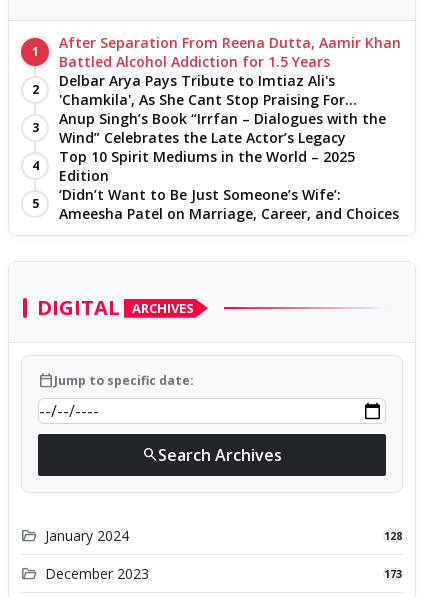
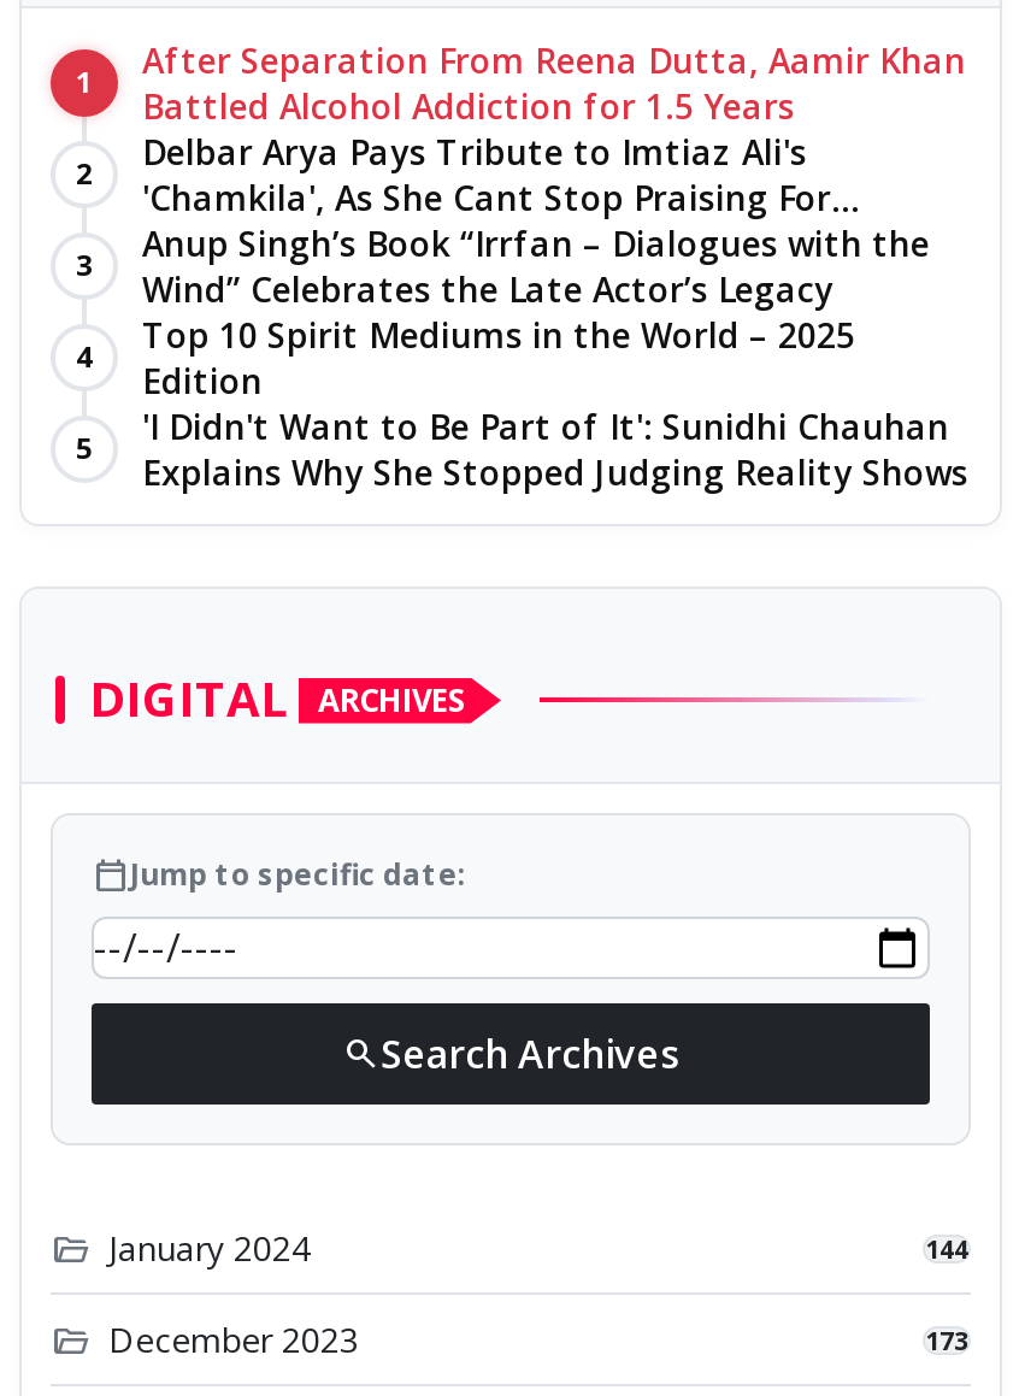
[59,185,399,223] ‘Didn’t Want to Be Just Someone’s Wife’: | Ameesha Patel on Marriage, Career, and Choices -> [142,404,968,496] 'I Didn't Want to Be Part of It': Sunidhi Chauhan | Explains Why She Stopped Judging Reality Shows
[384,529,402,543] 128 -> [925,1232,968,1265] 144

